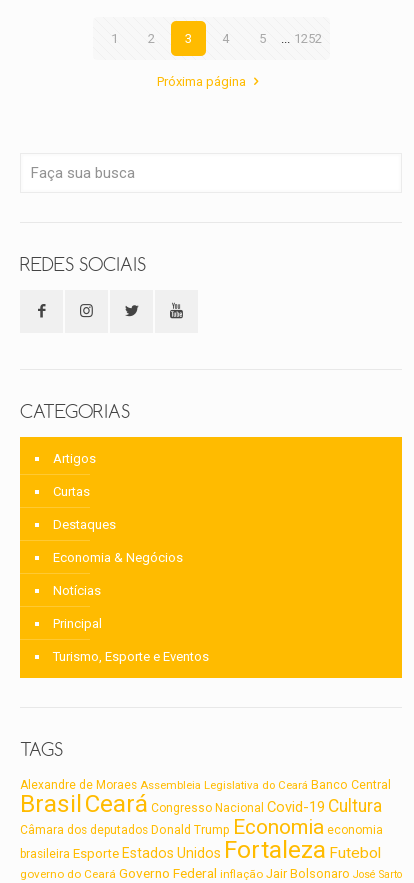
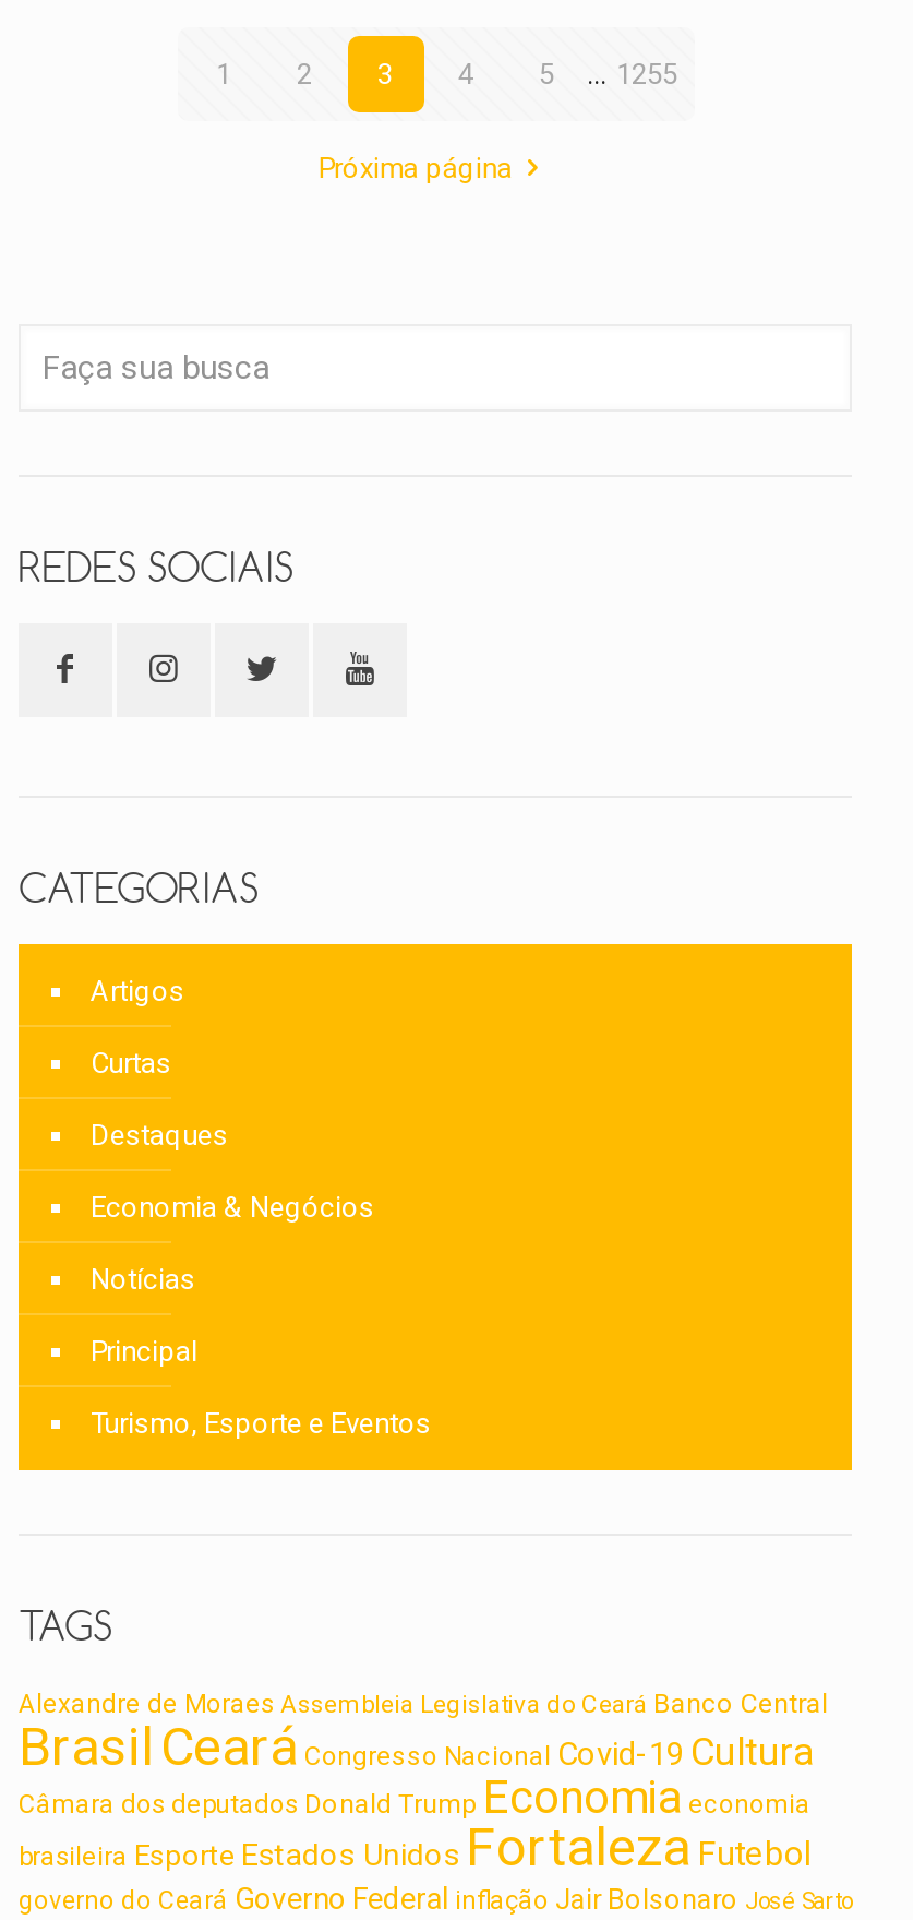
[110,30,322,45] 1 2 3 4 5 ... 1252 -> [216,57,677,90] 1 2 3 4 5 ... 1255

